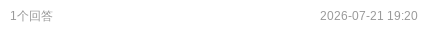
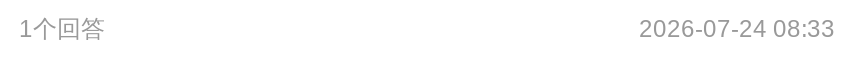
[320,9,418,23] 2026-07-21 19:20 -> [639,15,835,43] 2026-07-24 08:33

